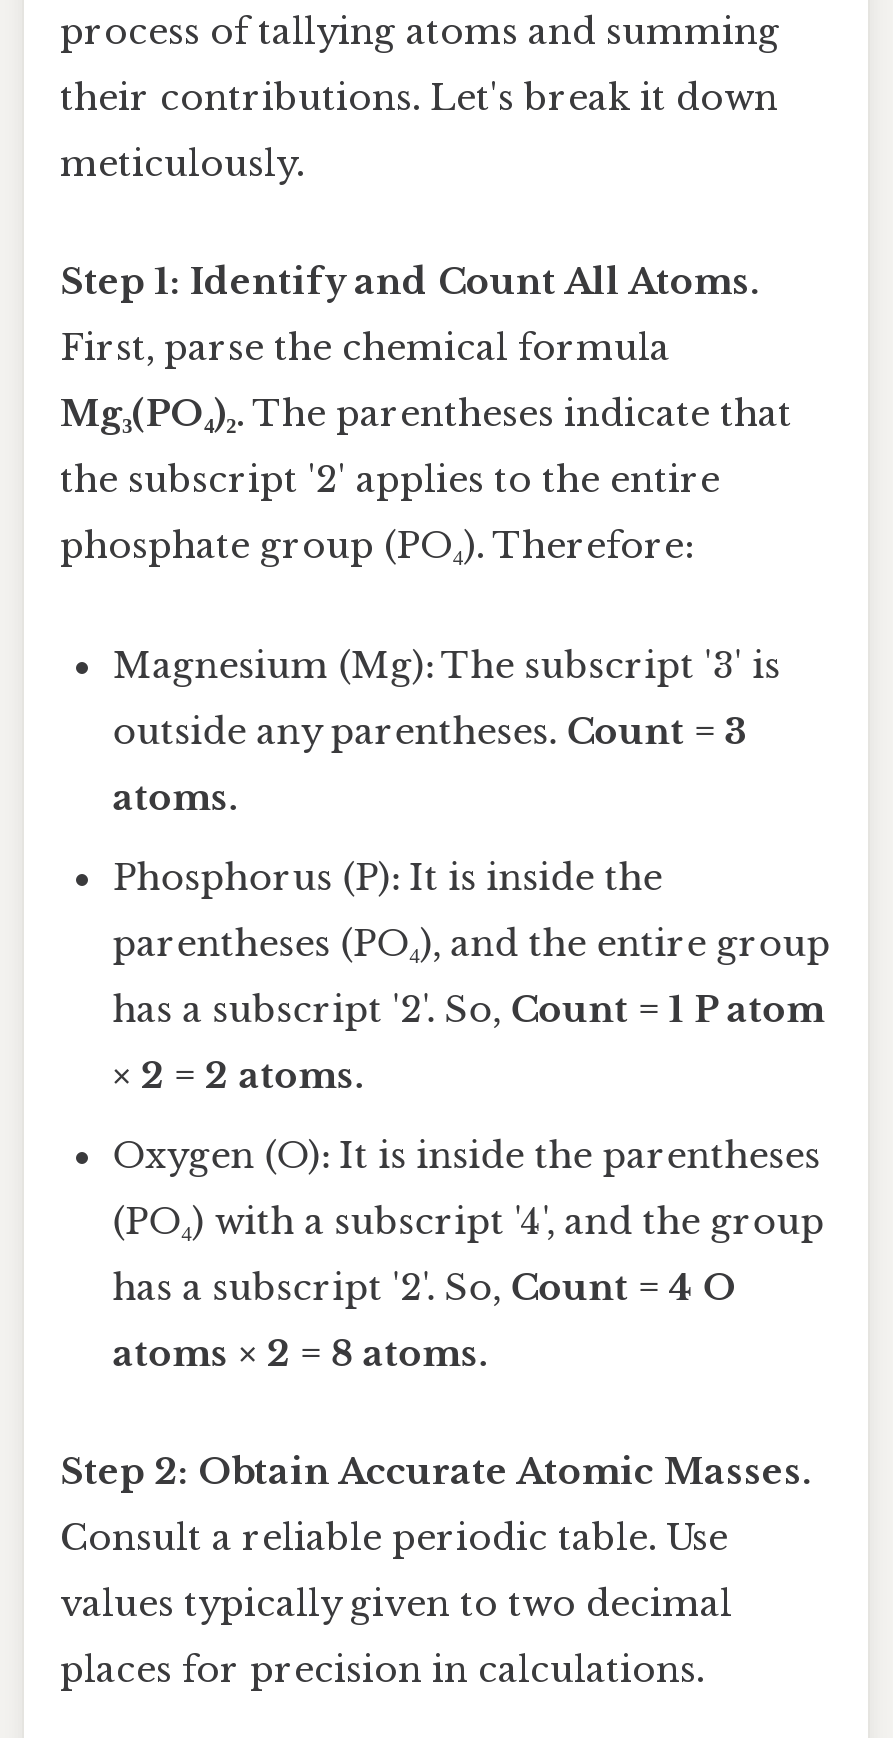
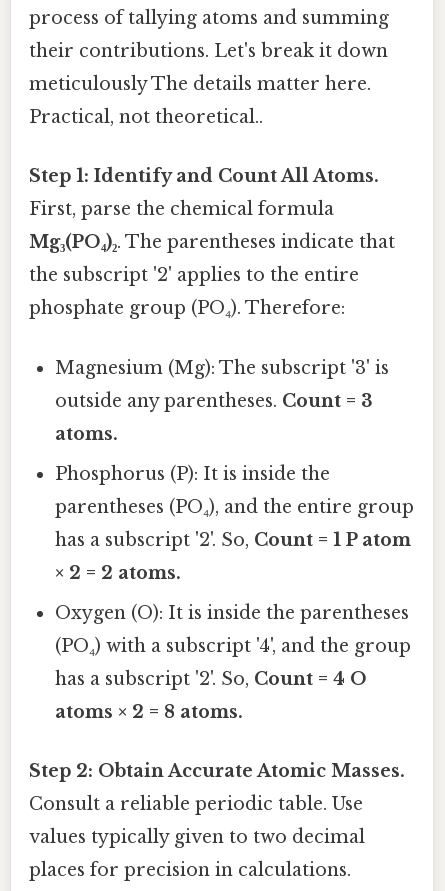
[60,142,304,186] meticulously. -> [29,73,371,128] meticulously The details matter here. | Practical, not theoretical..

